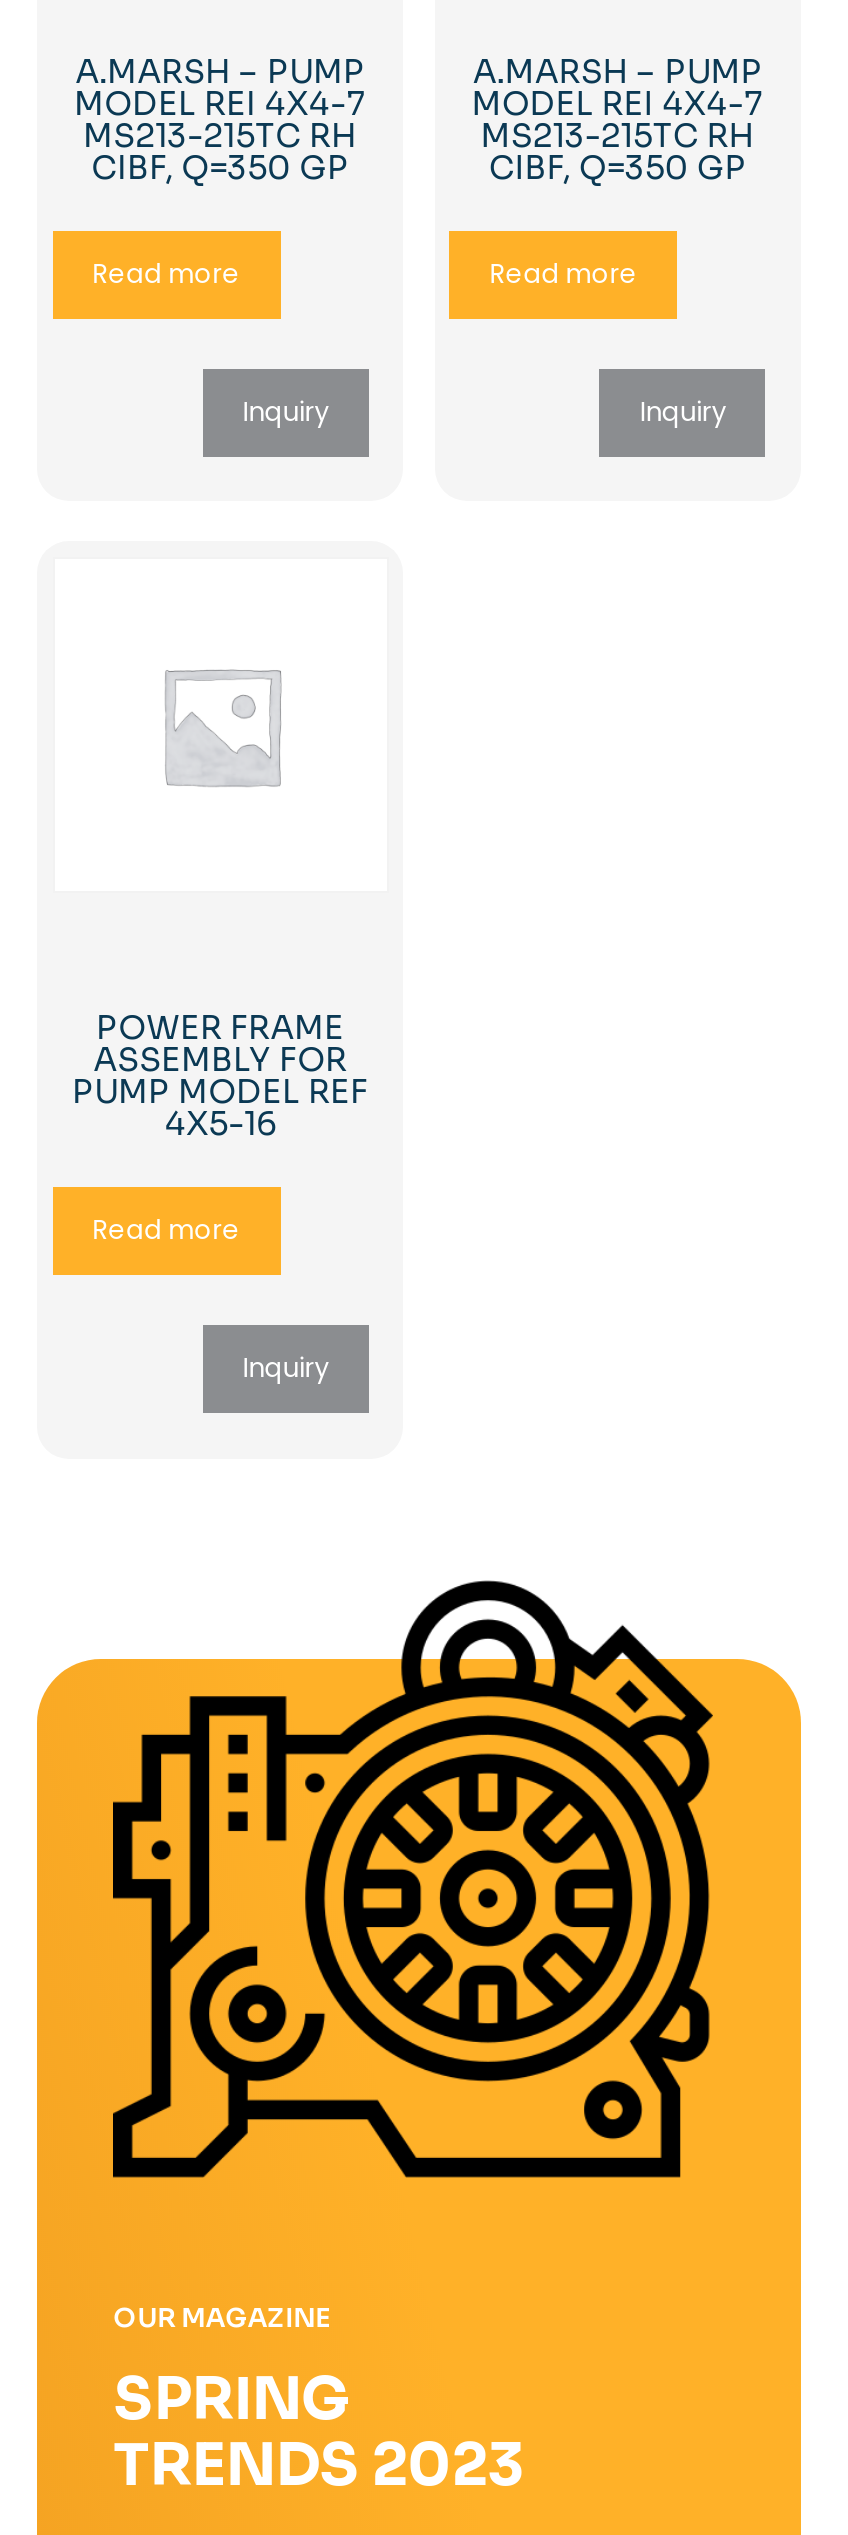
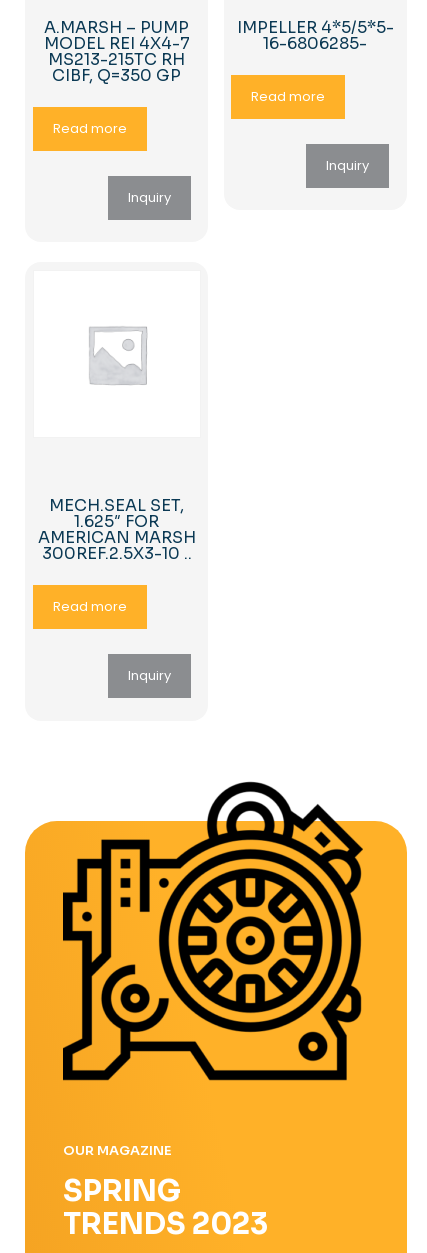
[472,51,764,189] A.MARSH – PUMP | MODEL REI 4X4-7 | MS213-215TC RH | CIBF, Q=350 GP -> [237,17,394,54] IMPELLER 4*5/5*5- | 16-6806285-
moved [490,255,726,431] -> [251,87,369,175]: Read more | Inquiry
[72,1007,368,1145] POWER FRAME | ASSEMBLY FOR | PUMP MODEL REF | 4X5-16 -> [38,495,196,564] MECH.SEAL SET, | 1.625″ FOR | AMERICAN MARSH | 300REF.2.5X3-10 ..

